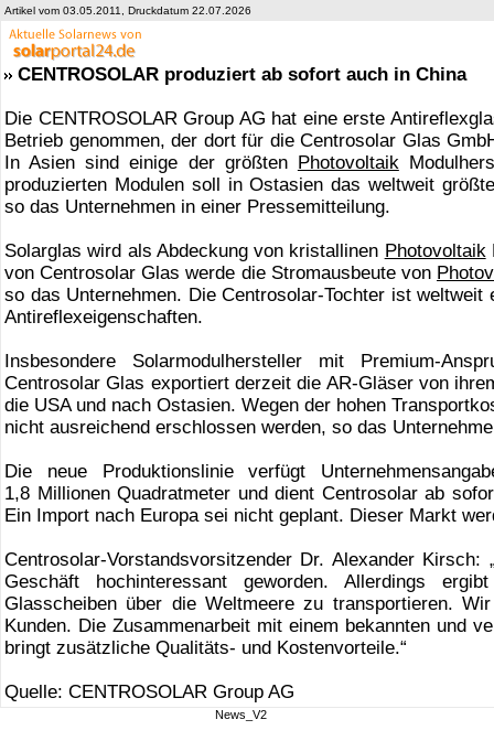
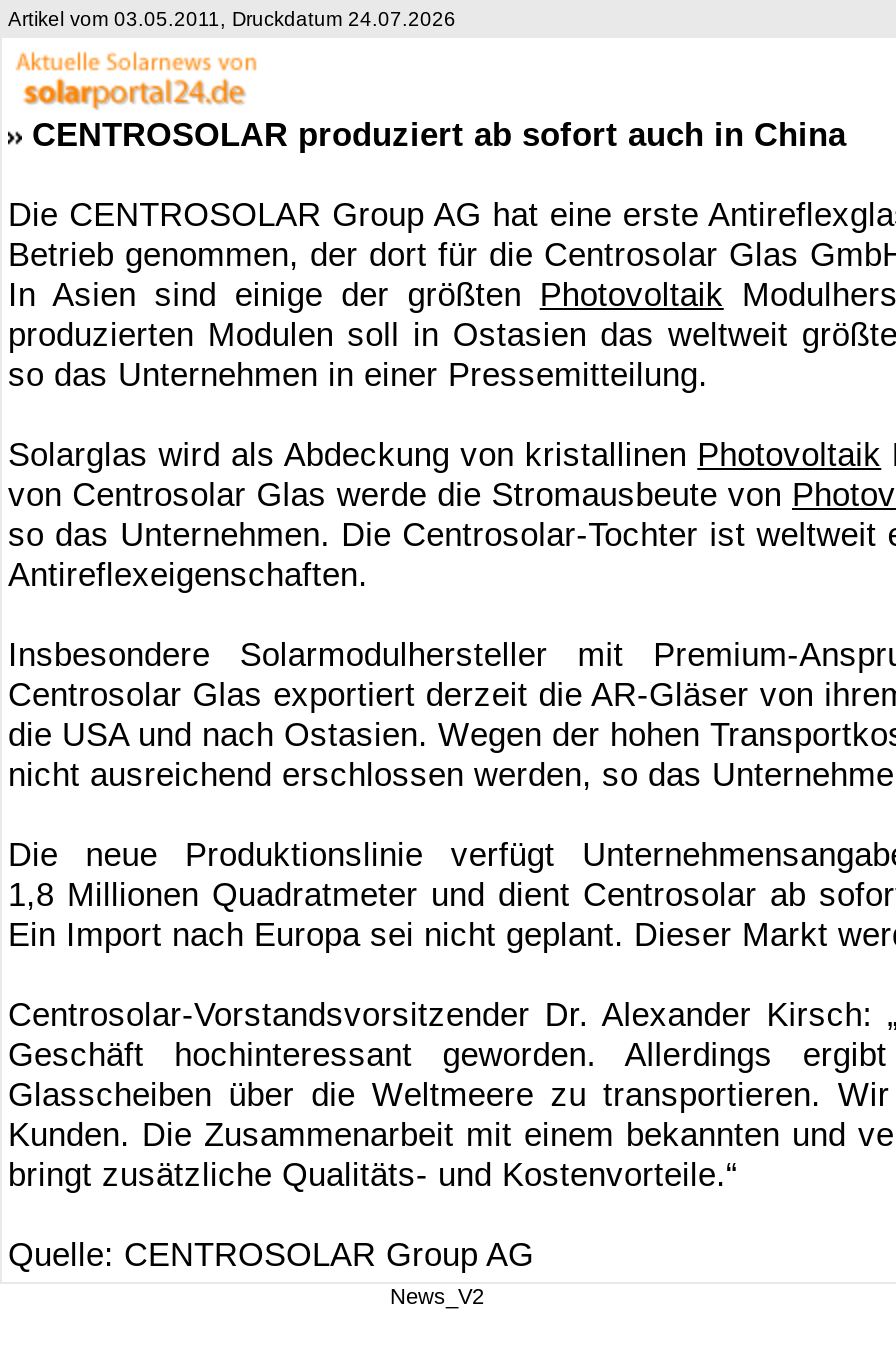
[4,4,251,17] Artikel vom 03.05.2011, Druckdatum 22.07.2026 -> [8,8,456,30] Artikel vom 03.05.2011, Druckdatum 24.07.2026

